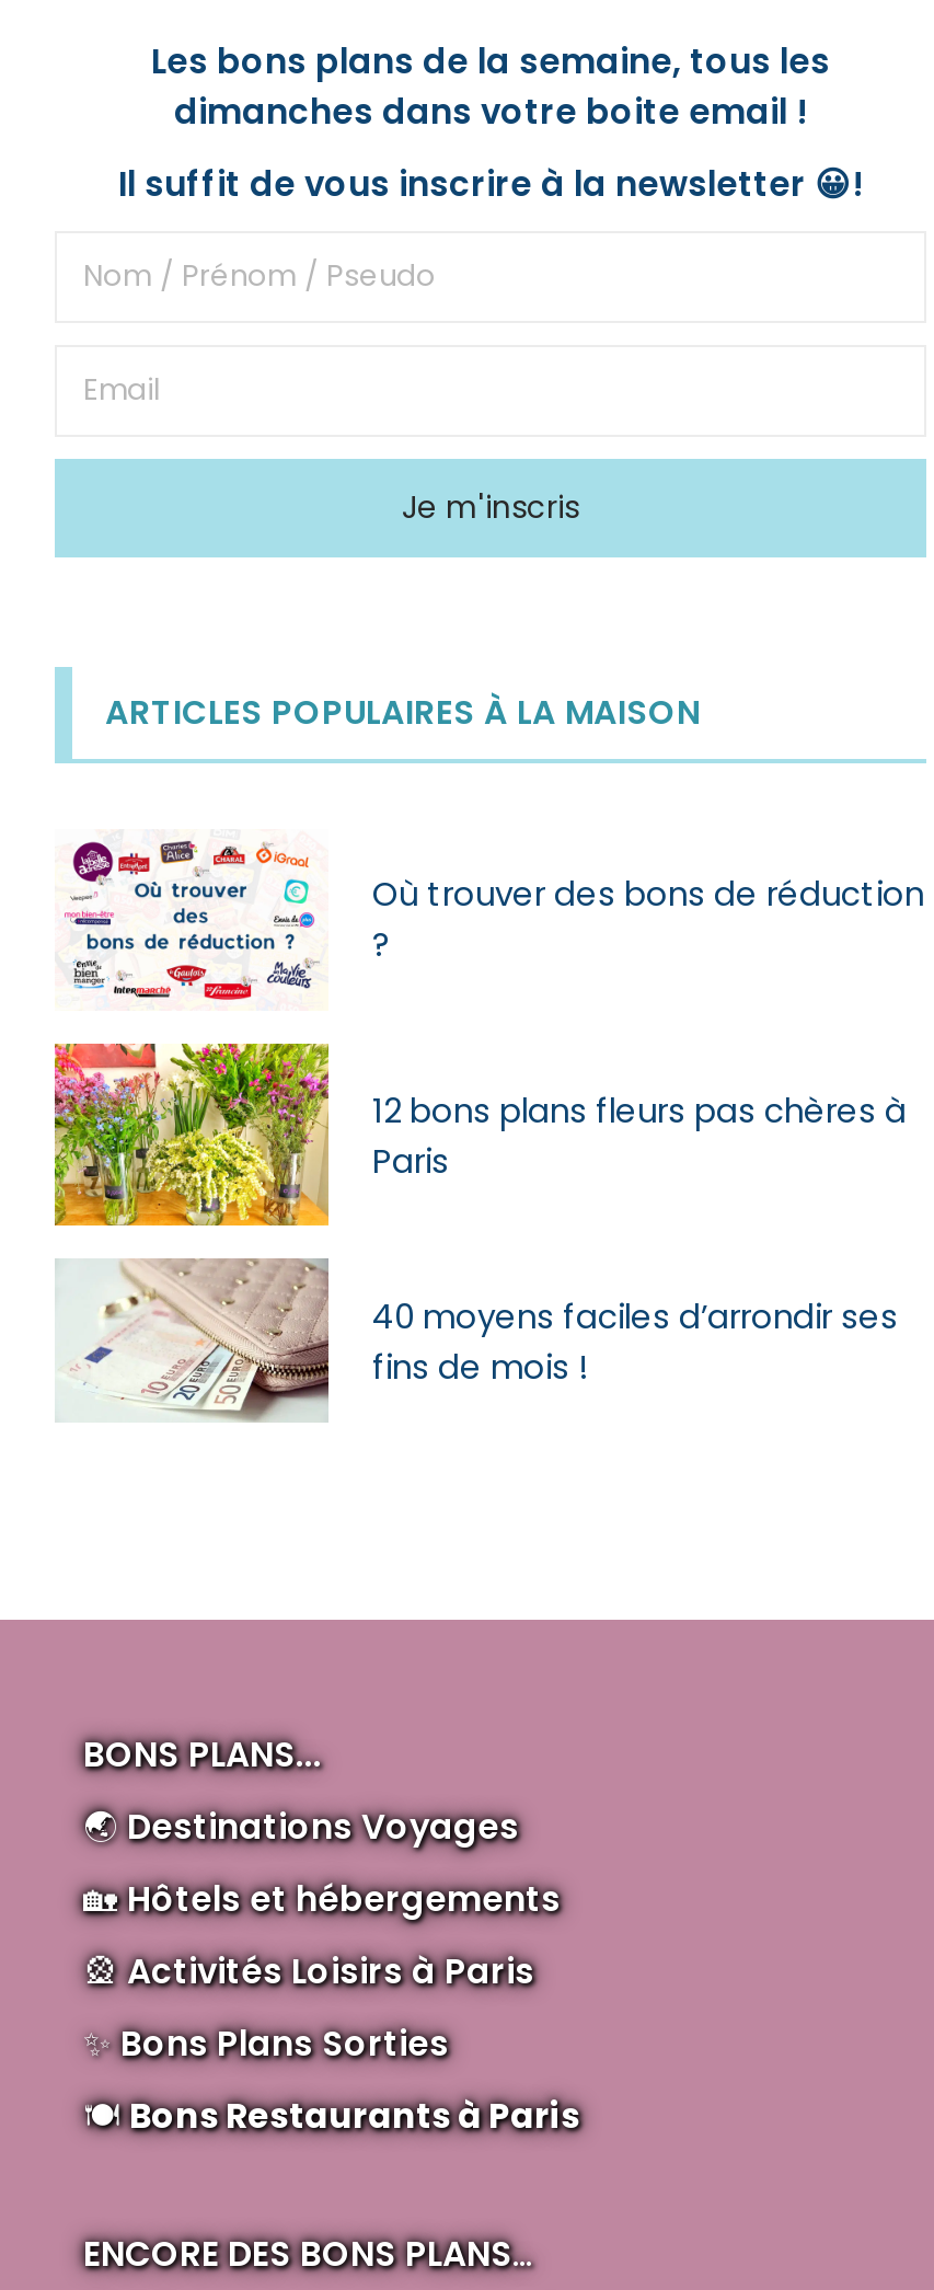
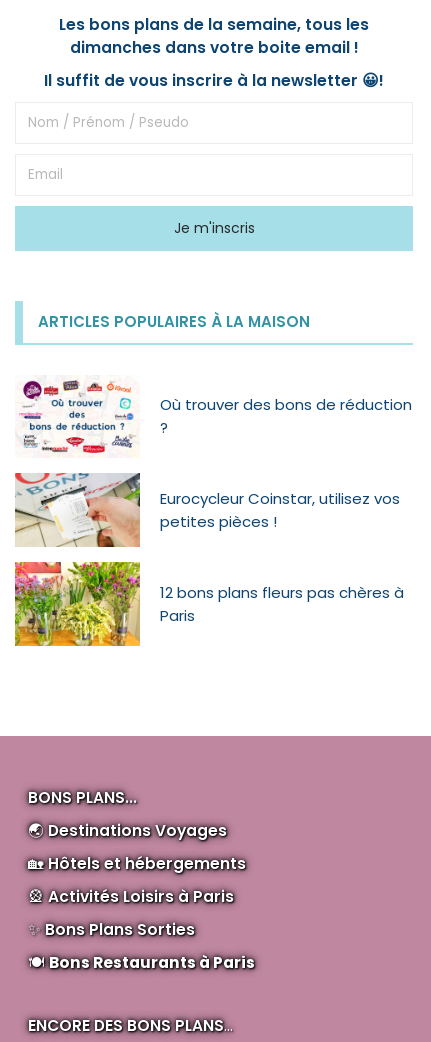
none -> [14,472,400,548] [image] | Eurocycleur Coinstar, utilisez vos | petites pièces !
moved [50,1037,907,1230] -> [13,559,404,647]: [image] | 12 bons plans fleurs pas chères à | Paris
[55,1256,898,1420] [image] | 40 moyens faciles d’arrondir ses | fins de mois ! -> none

